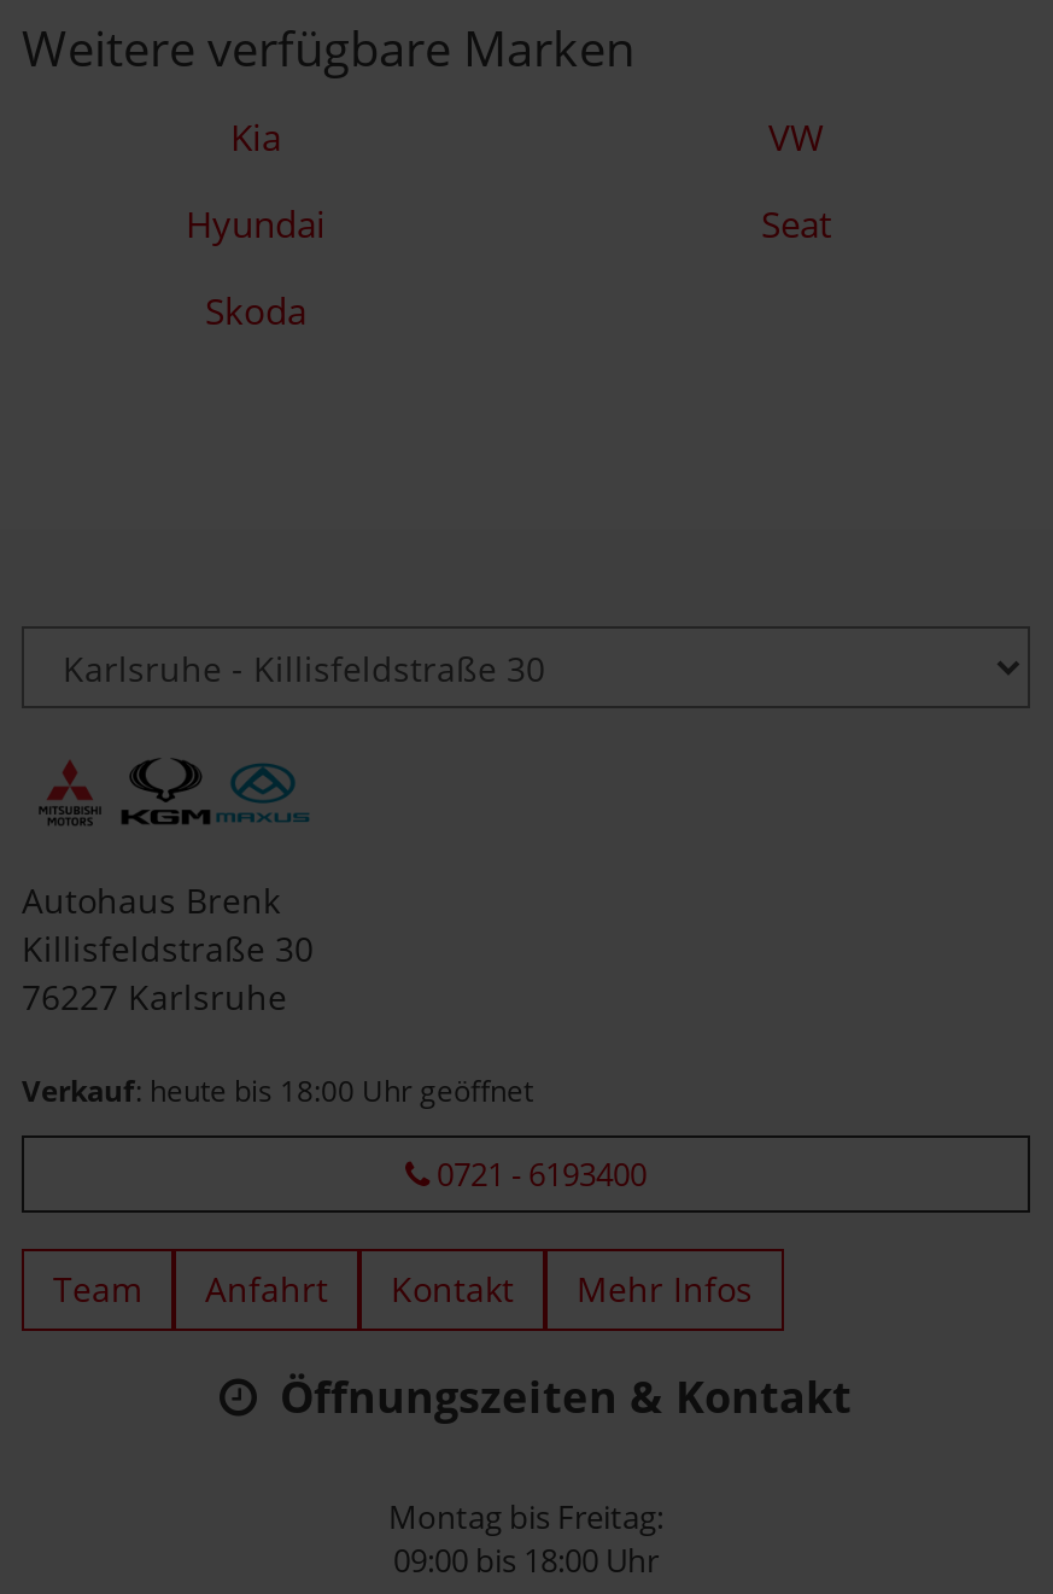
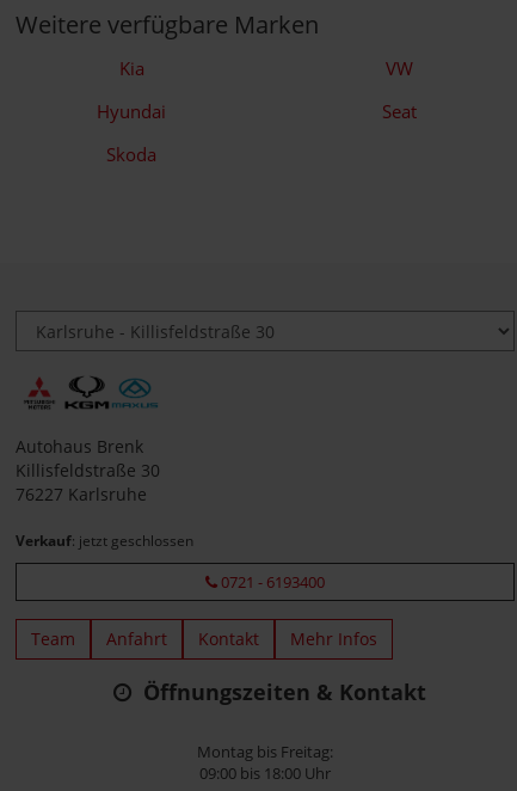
[22,1069,533,1108] Verkauf: heute bis 18:00 Uhr geöffnet -> [16,530,193,549] Verkauf: jetzt geschlossen

